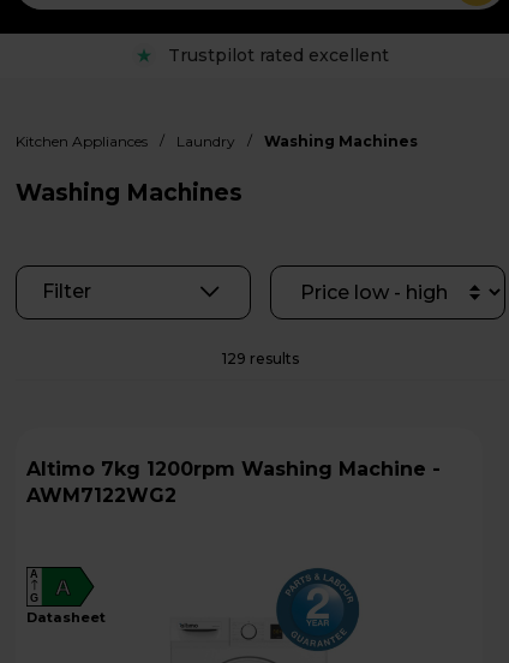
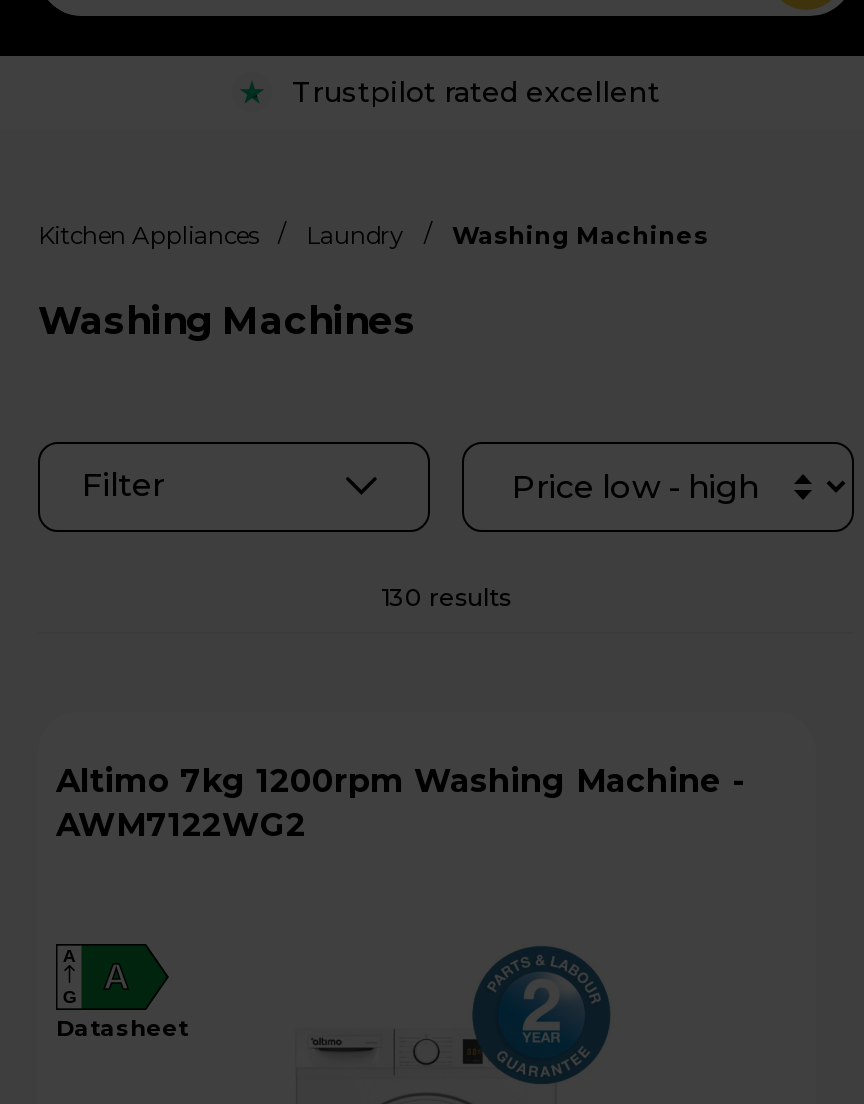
[222,349,299,367] 129 results -> [381,582,511,612] 130 results

